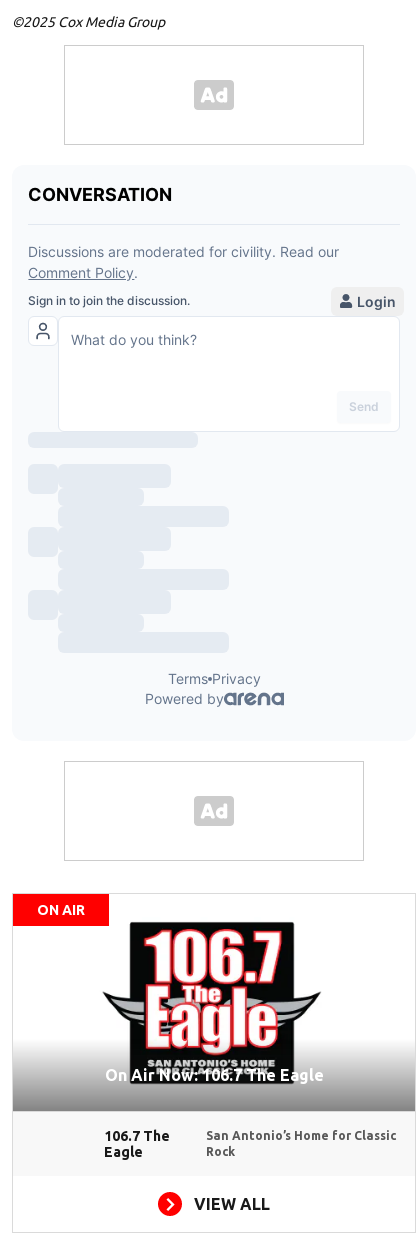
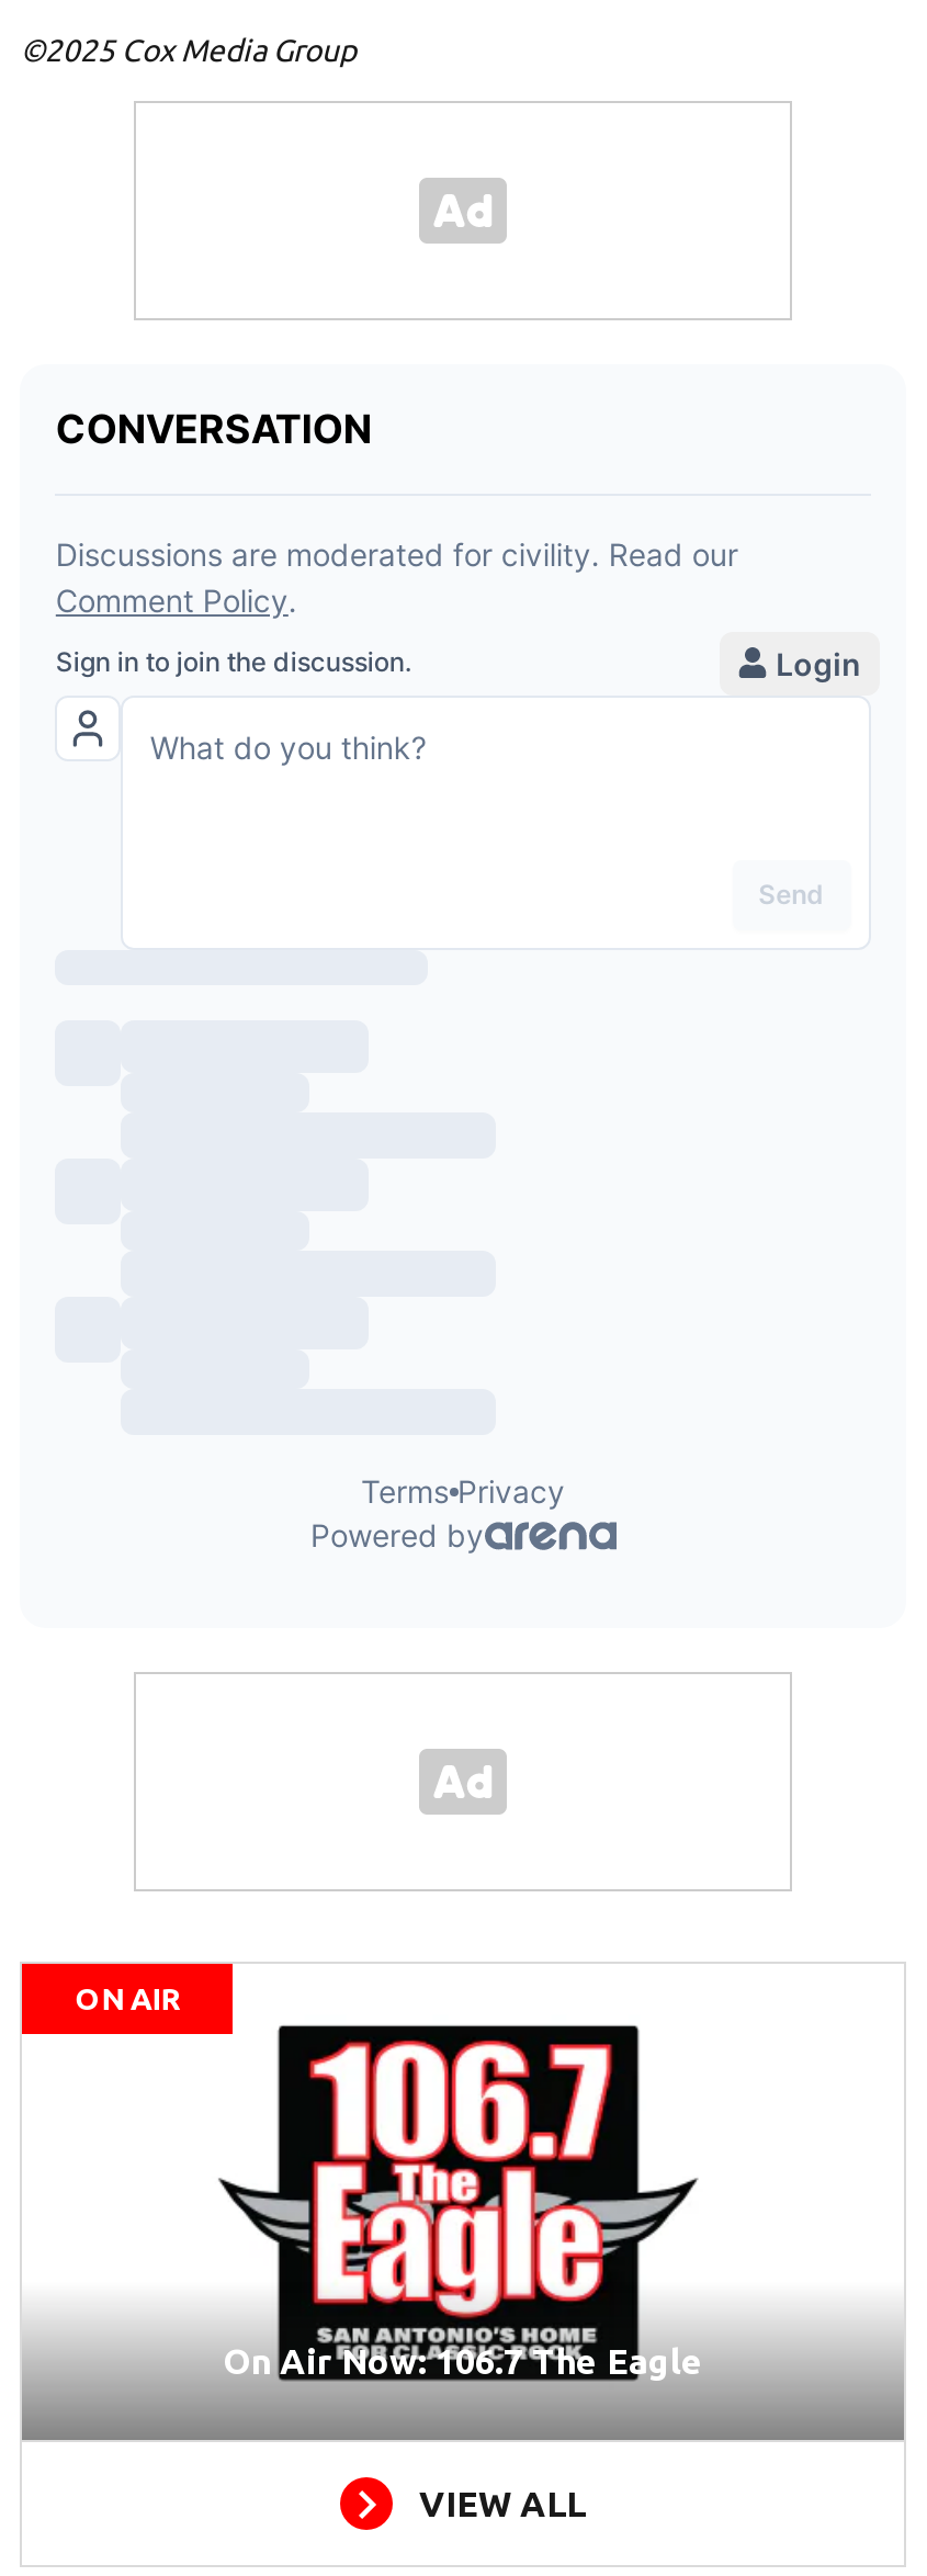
[104,1128,170,1160] 106.7 The | Eagle -> none
[206,1129,396,1158] San Antonio’s Home for Classic | Rock -> none

